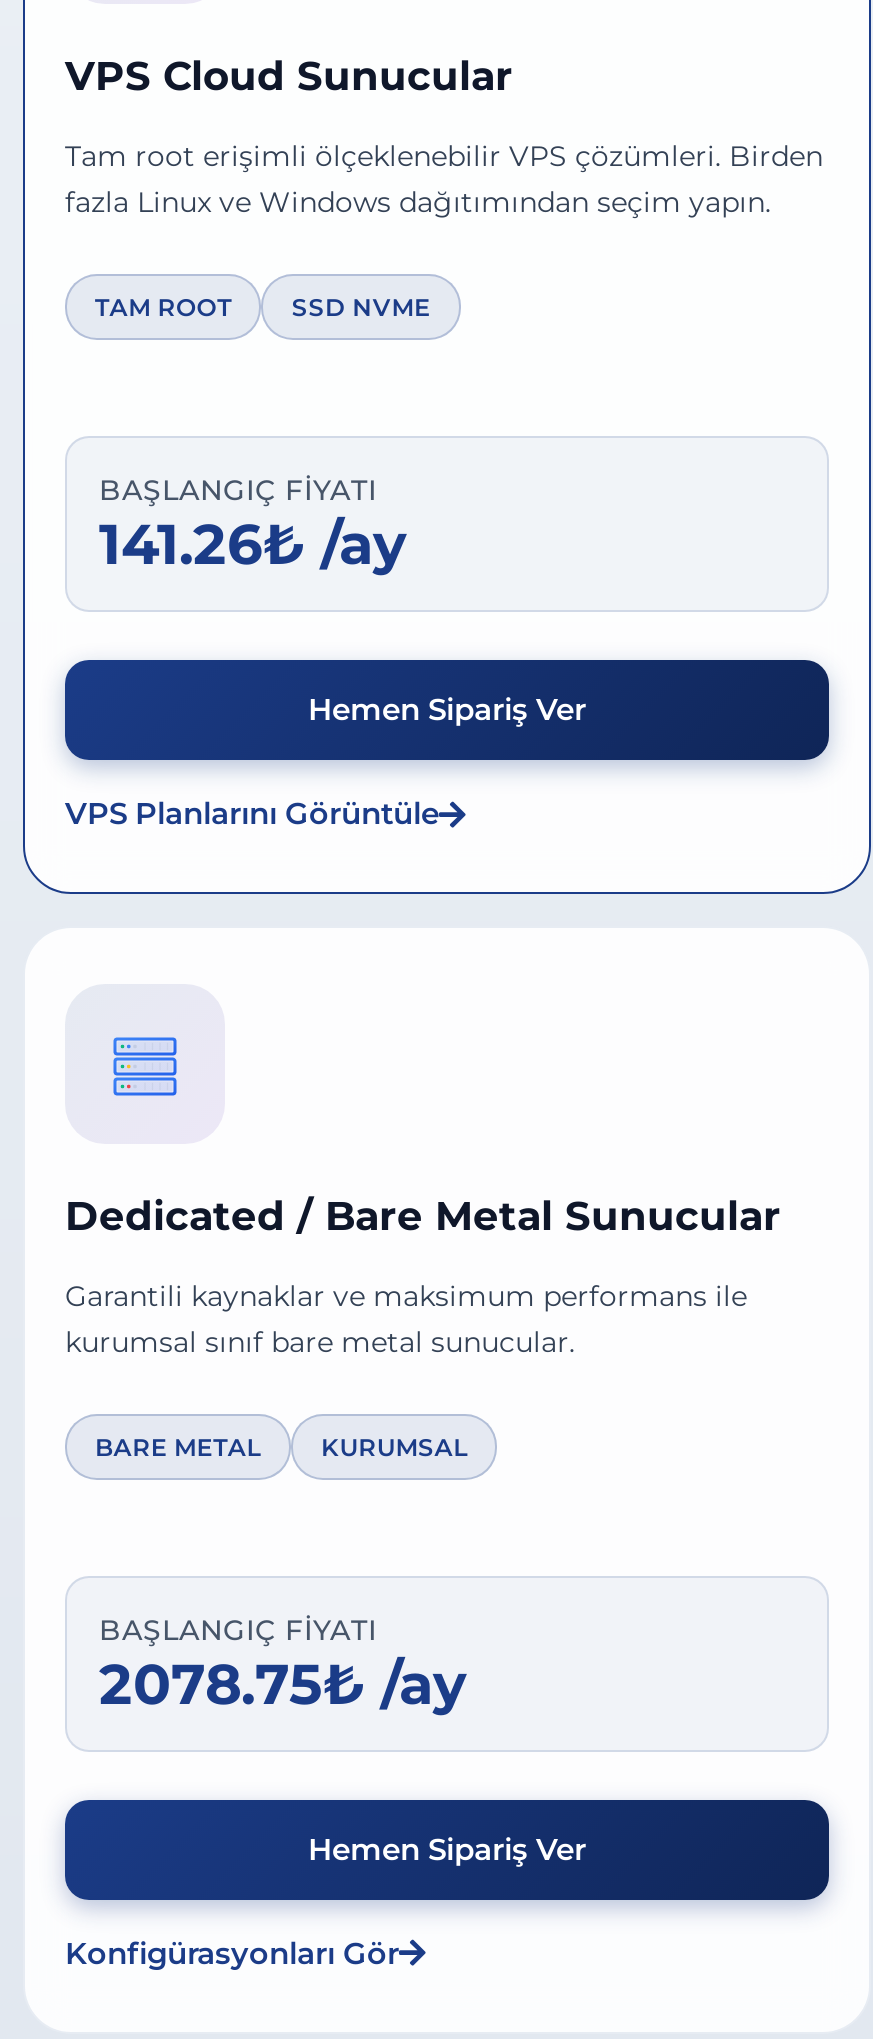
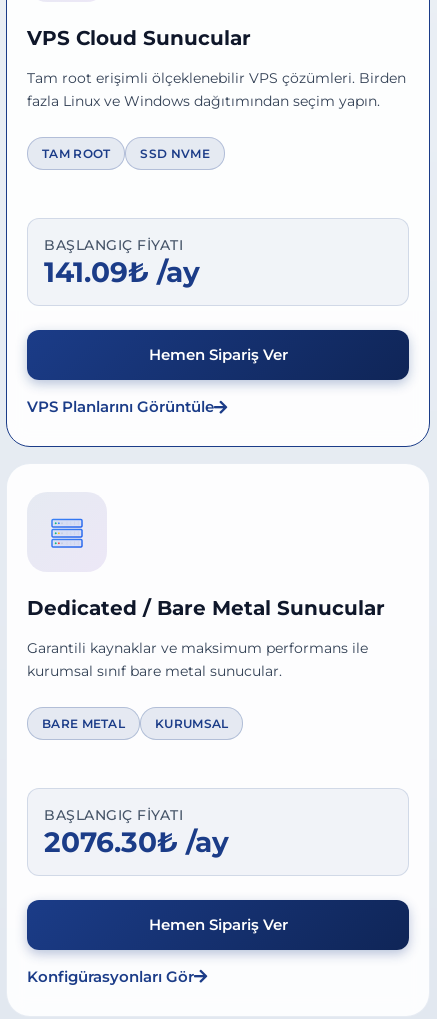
[99,510,407,578] 141.26₺ /ay -> [44,255,200,289] 141.09₺ /ay
[99,1650,467,1718] 2078.75₺ /ay -> [44,825,229,859] 2076.30₺ /ay

